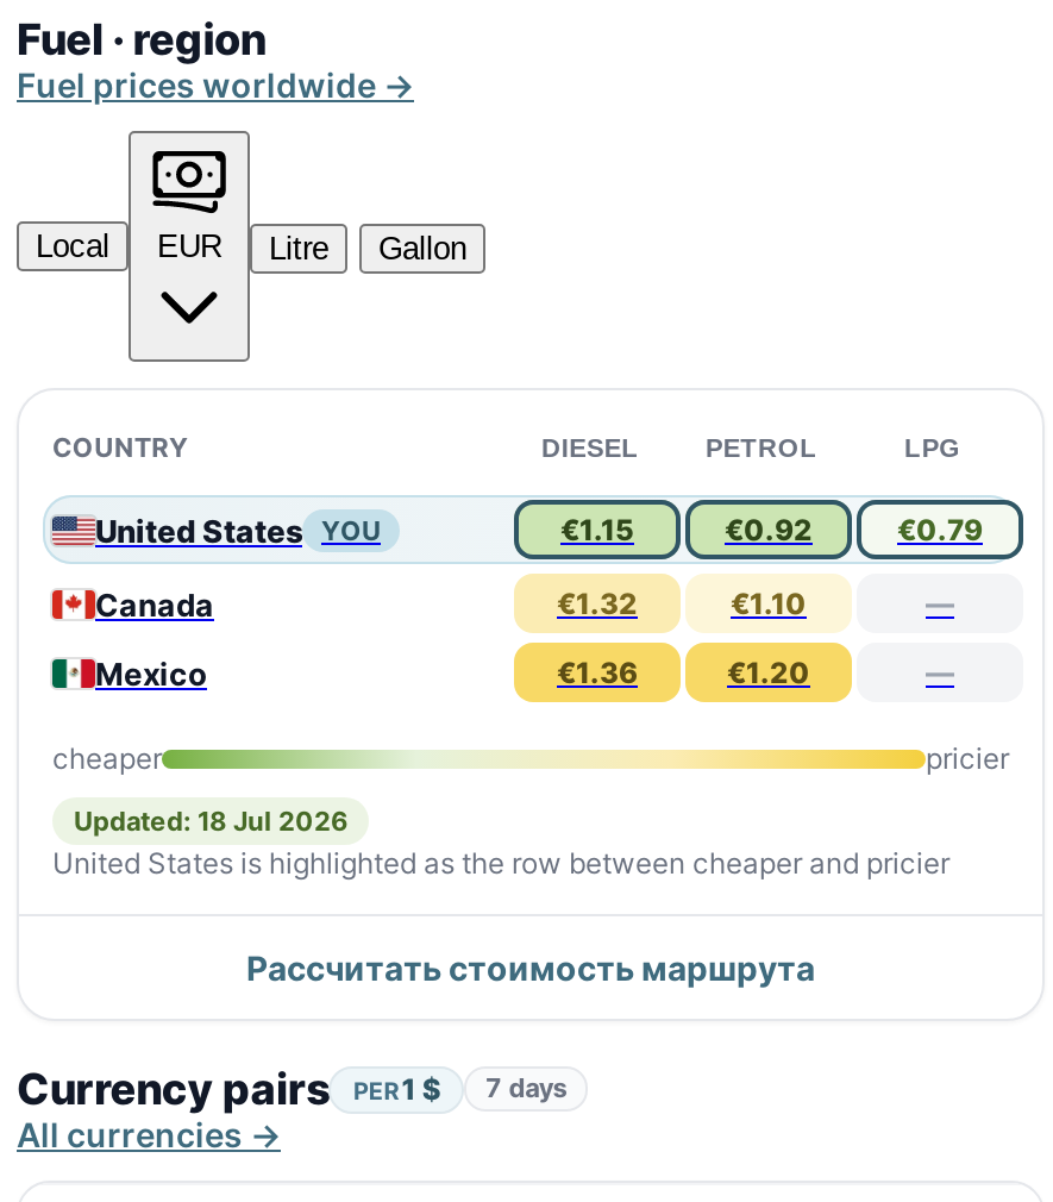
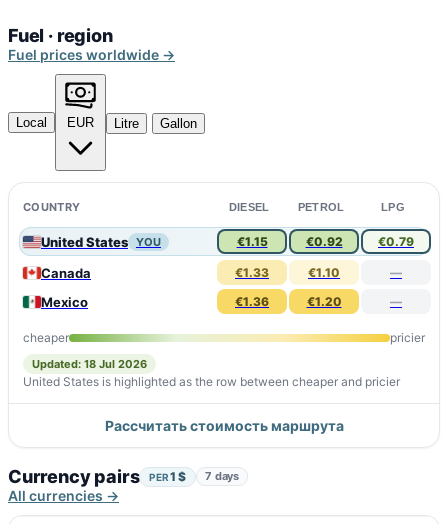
[557,586,638,621] €1.32 -> [235,265,269,280] €1.33

